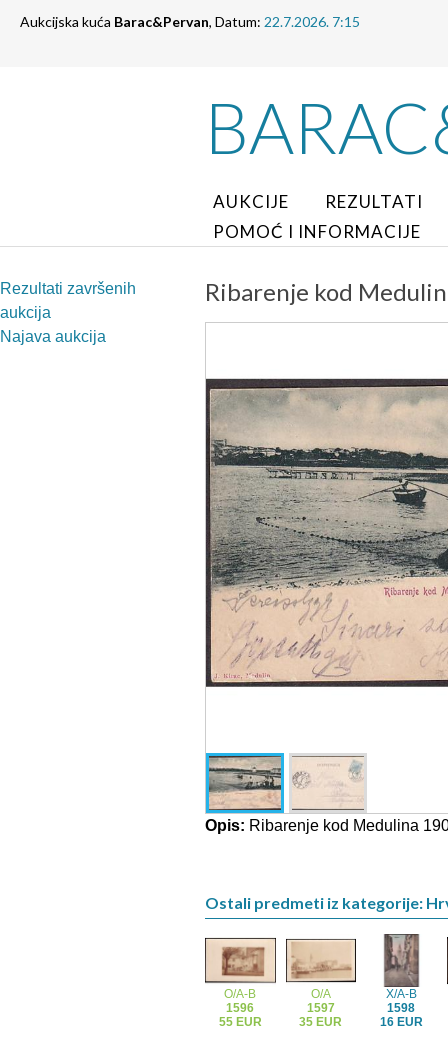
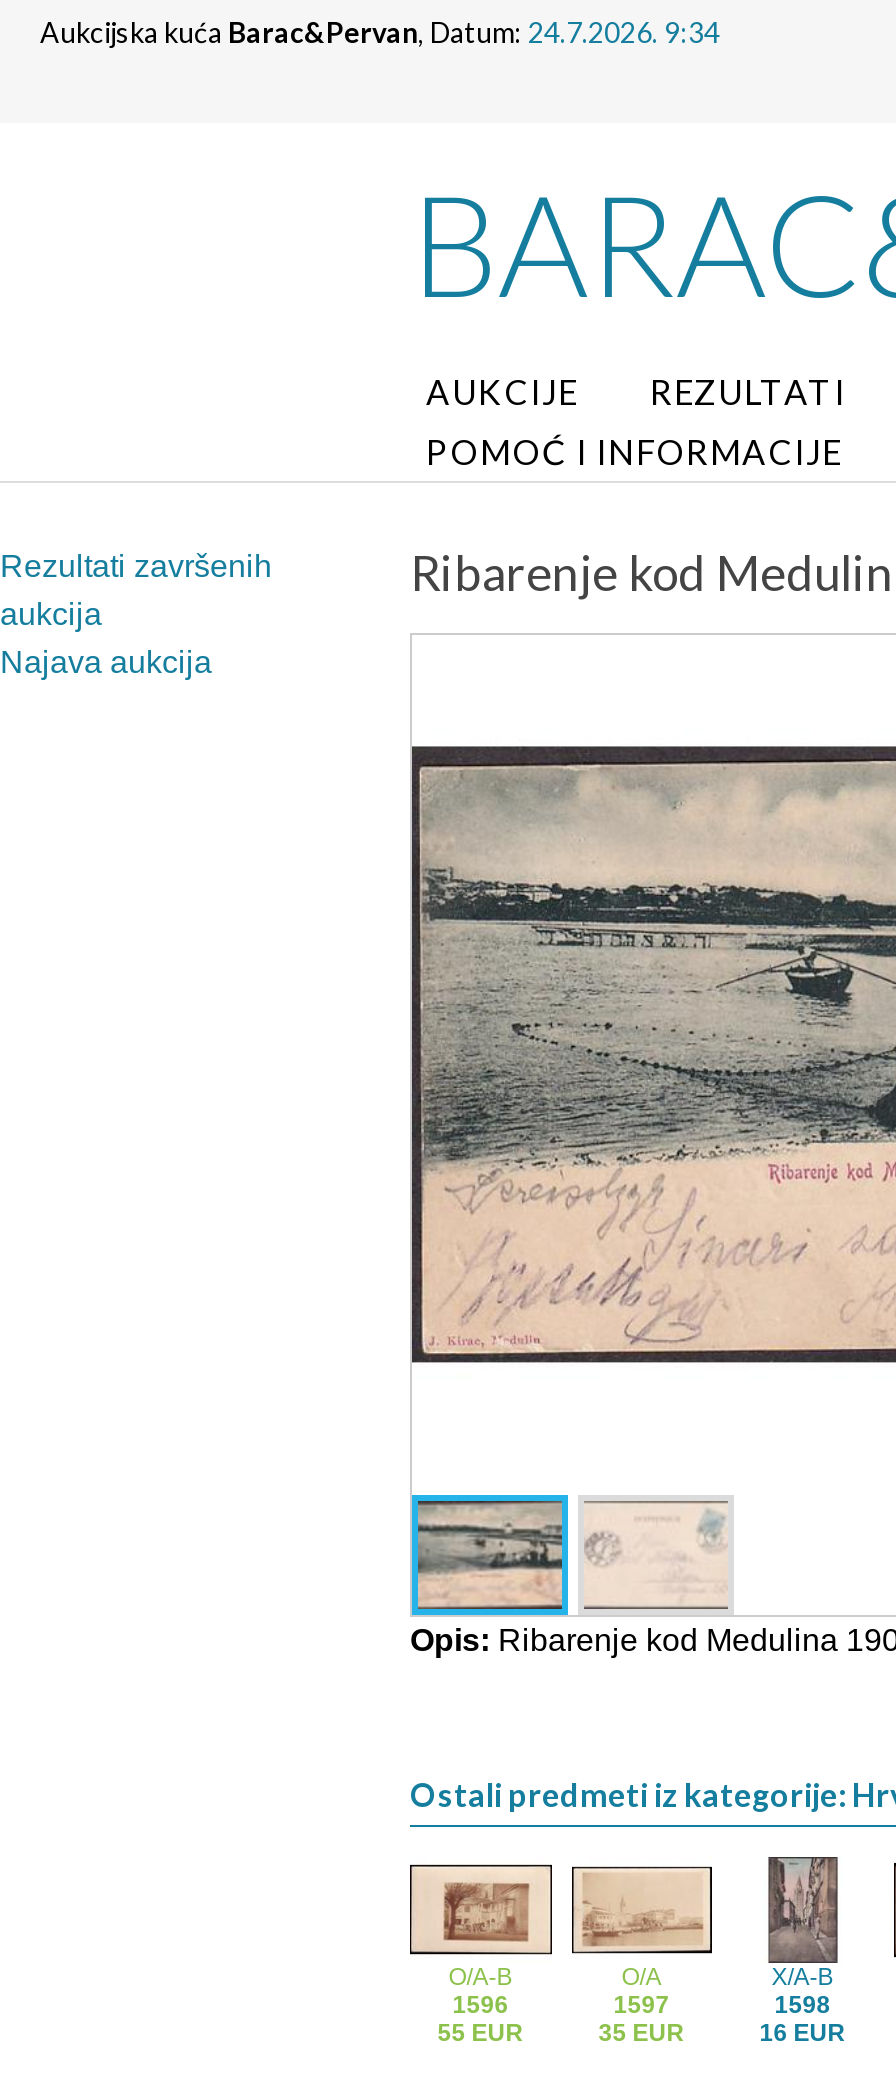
[20,13,360,30] Aukcijska kuća Barac&Pervan, Datum: 22.7.2026. 7:15 -> [40,15,720,49] Aukcijska kuća Barac&Pervan, Datum: 24.7.2026. 9:34

